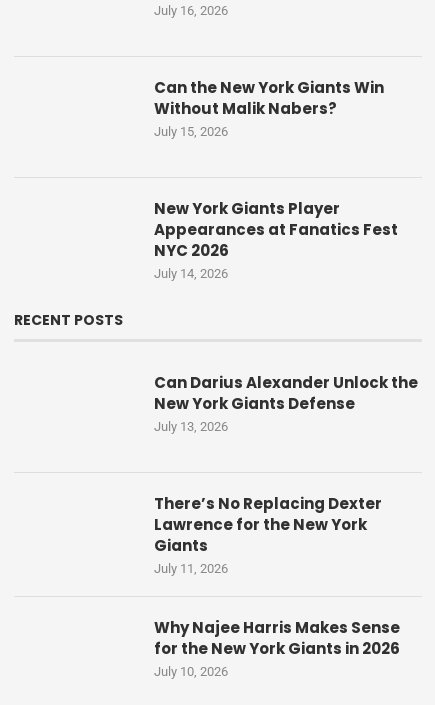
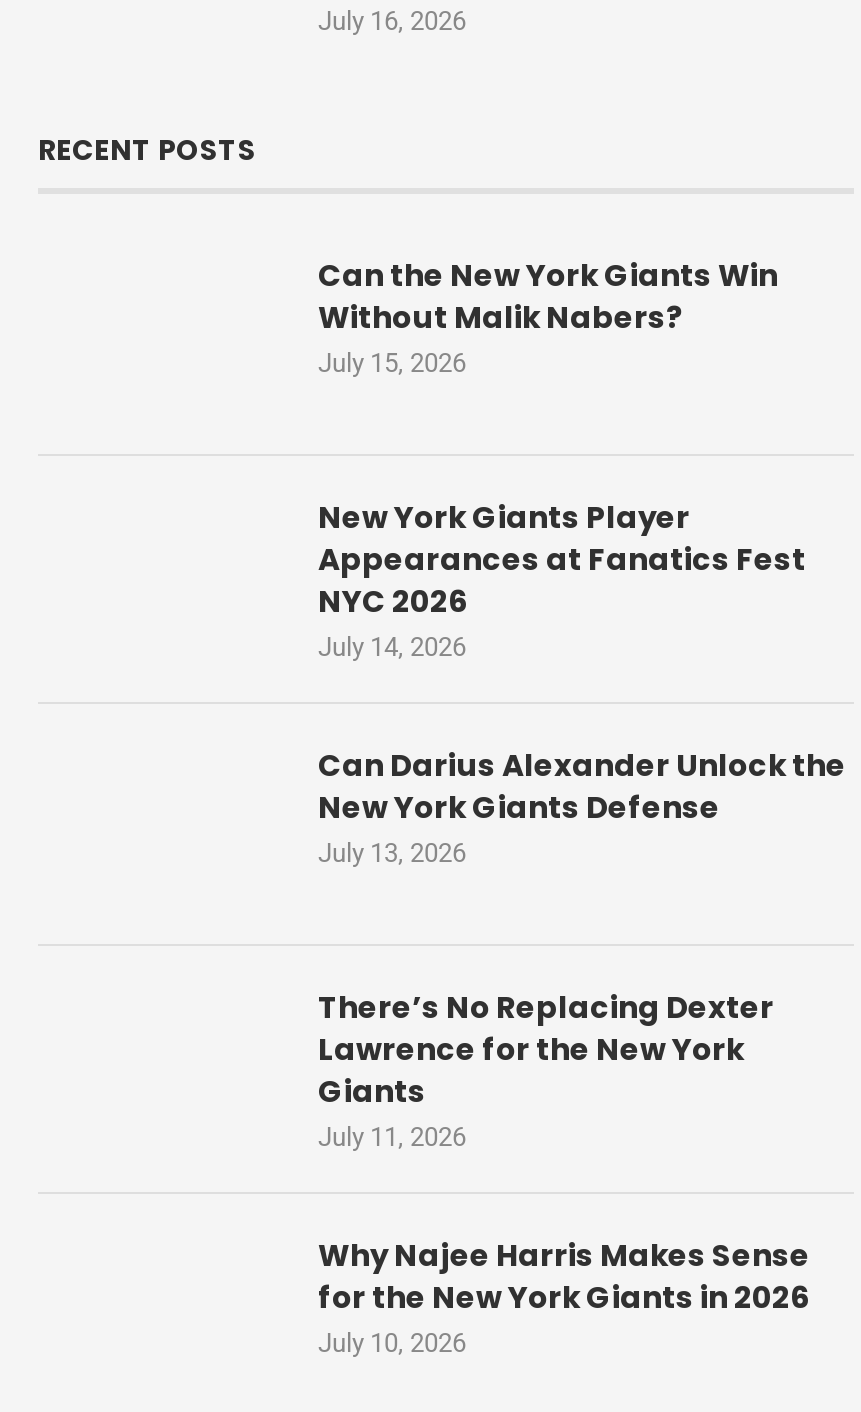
moved [154,77,398,281] -> [318,254,806,662]: Can the New York Giants Win | Without Malik Nabers? | July 15, 2026 | New York Giants Player | Appearances at Fanatics Fest | NYC 2026 | July 14, 2026
moved [14,310,123,330] -> [38,130,256,170]: RECENT POSTS

